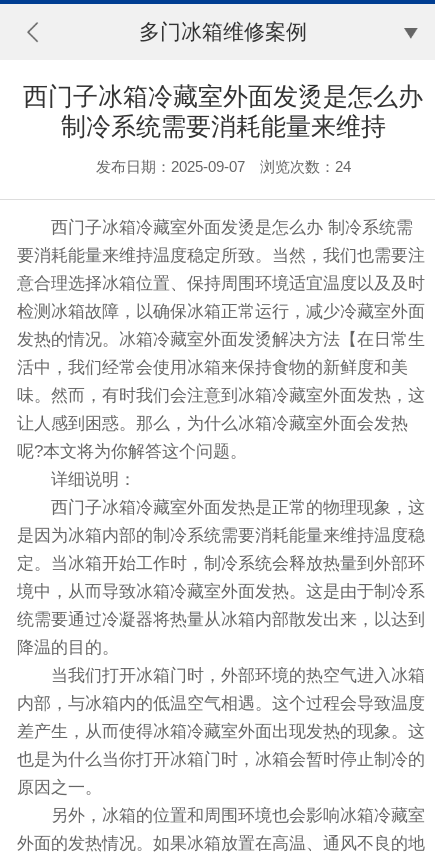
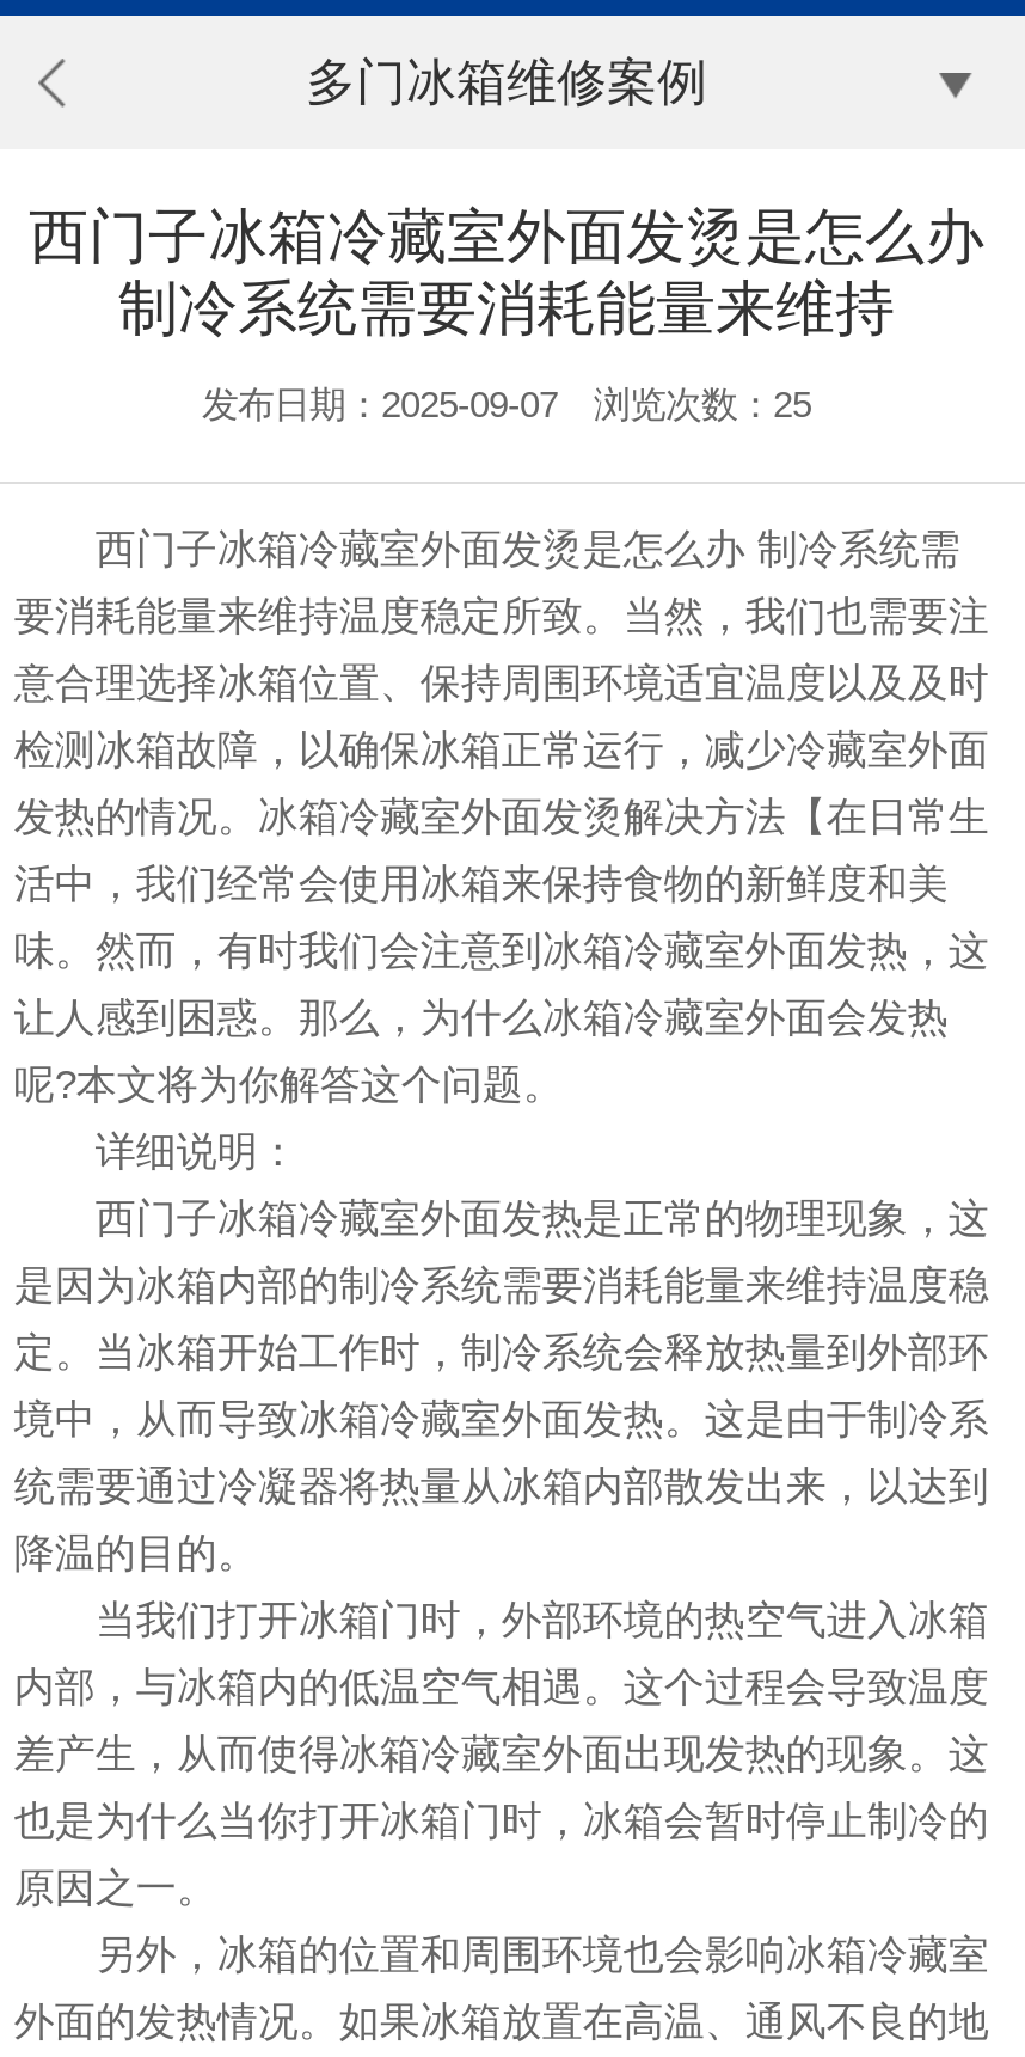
[95,158,350,175] 发布日期：2025-09-07 浏览次数：24 -> [202,384,811,424] 发布日期：2025-09-07 浏览次数：25

